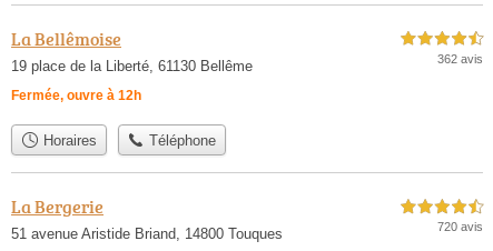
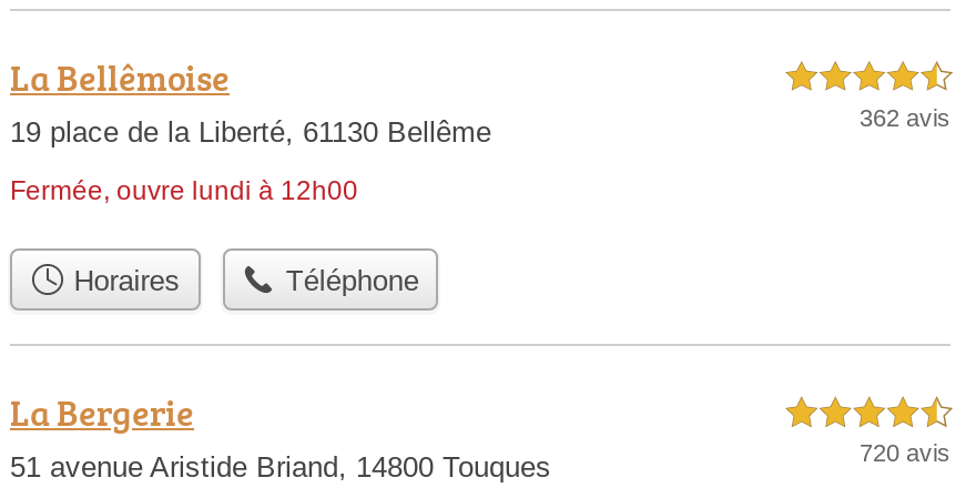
[11,87,141,103] Fermée, ouvre à 12h -> [10,174,358,205] Fermée, ouvre lundi à 12h00

